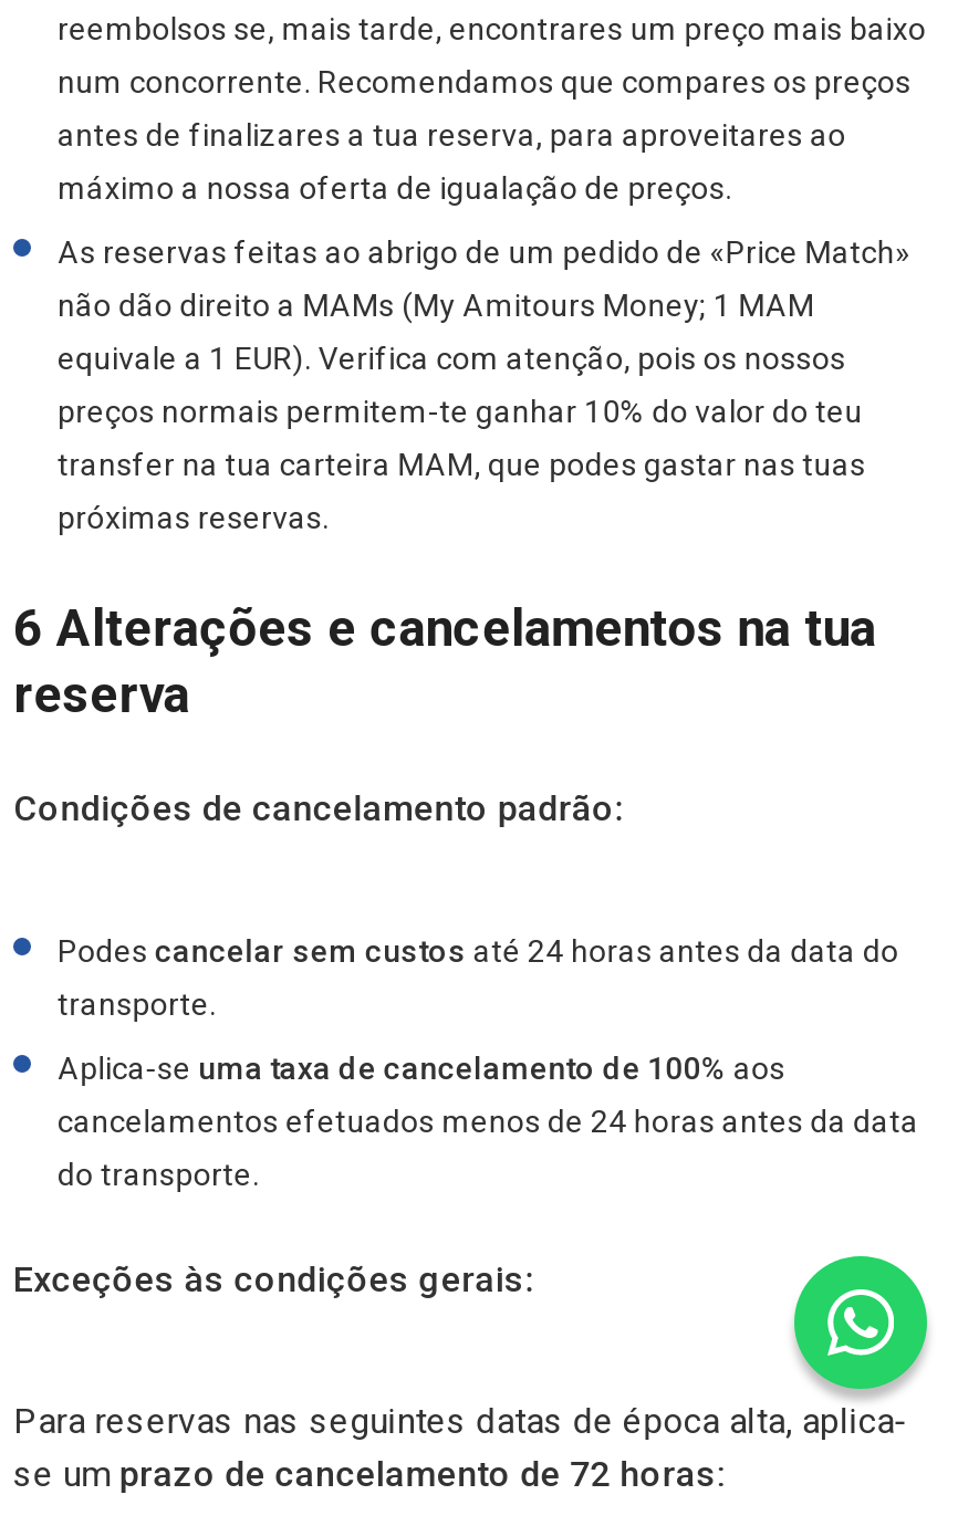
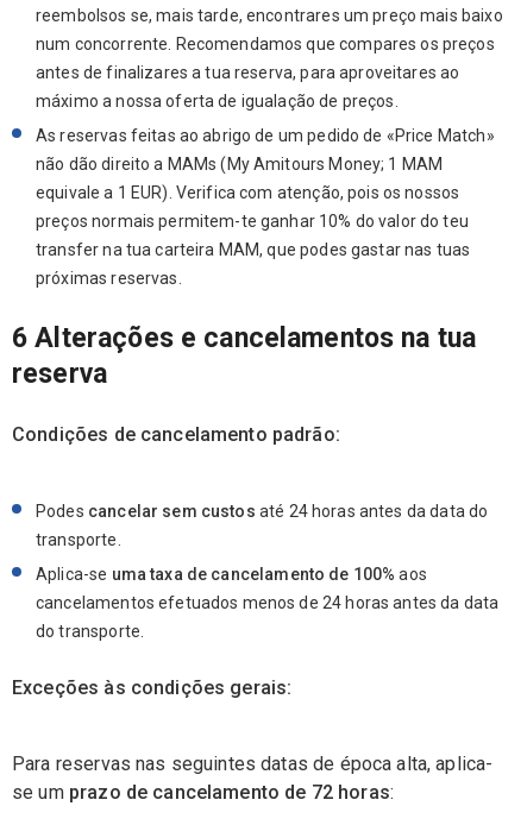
[790,1254,931,1396] [image] -> none

